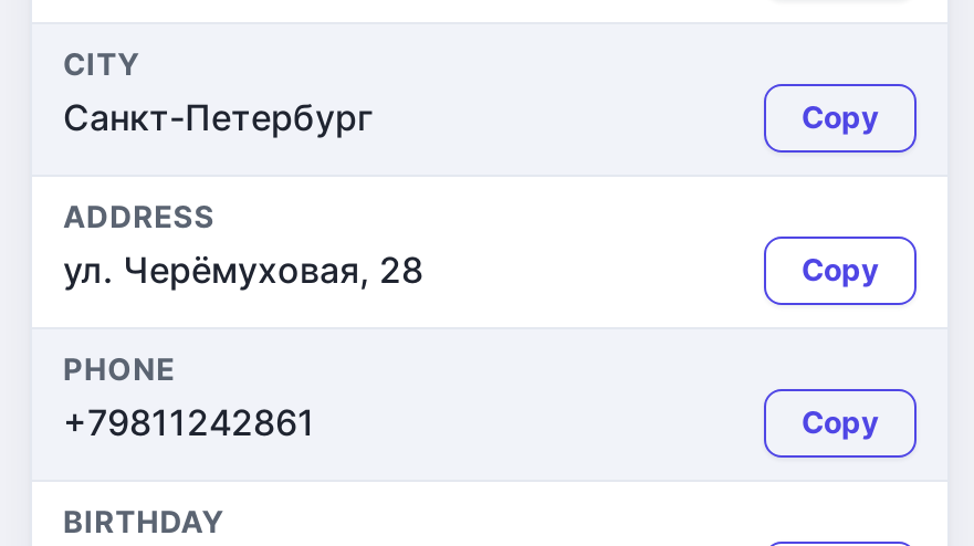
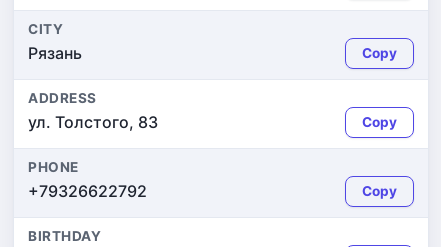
[63,95,373,139] Санкт-Петербург -> [28,43,82,63] Рязань
[63,248,423,292] ул. Черёмуховая, 28 -> [28,112,158,132] ул. Толстого, 83
[63,400,315,444] +79811242861 -> [28,181,147,201] +79326622792

